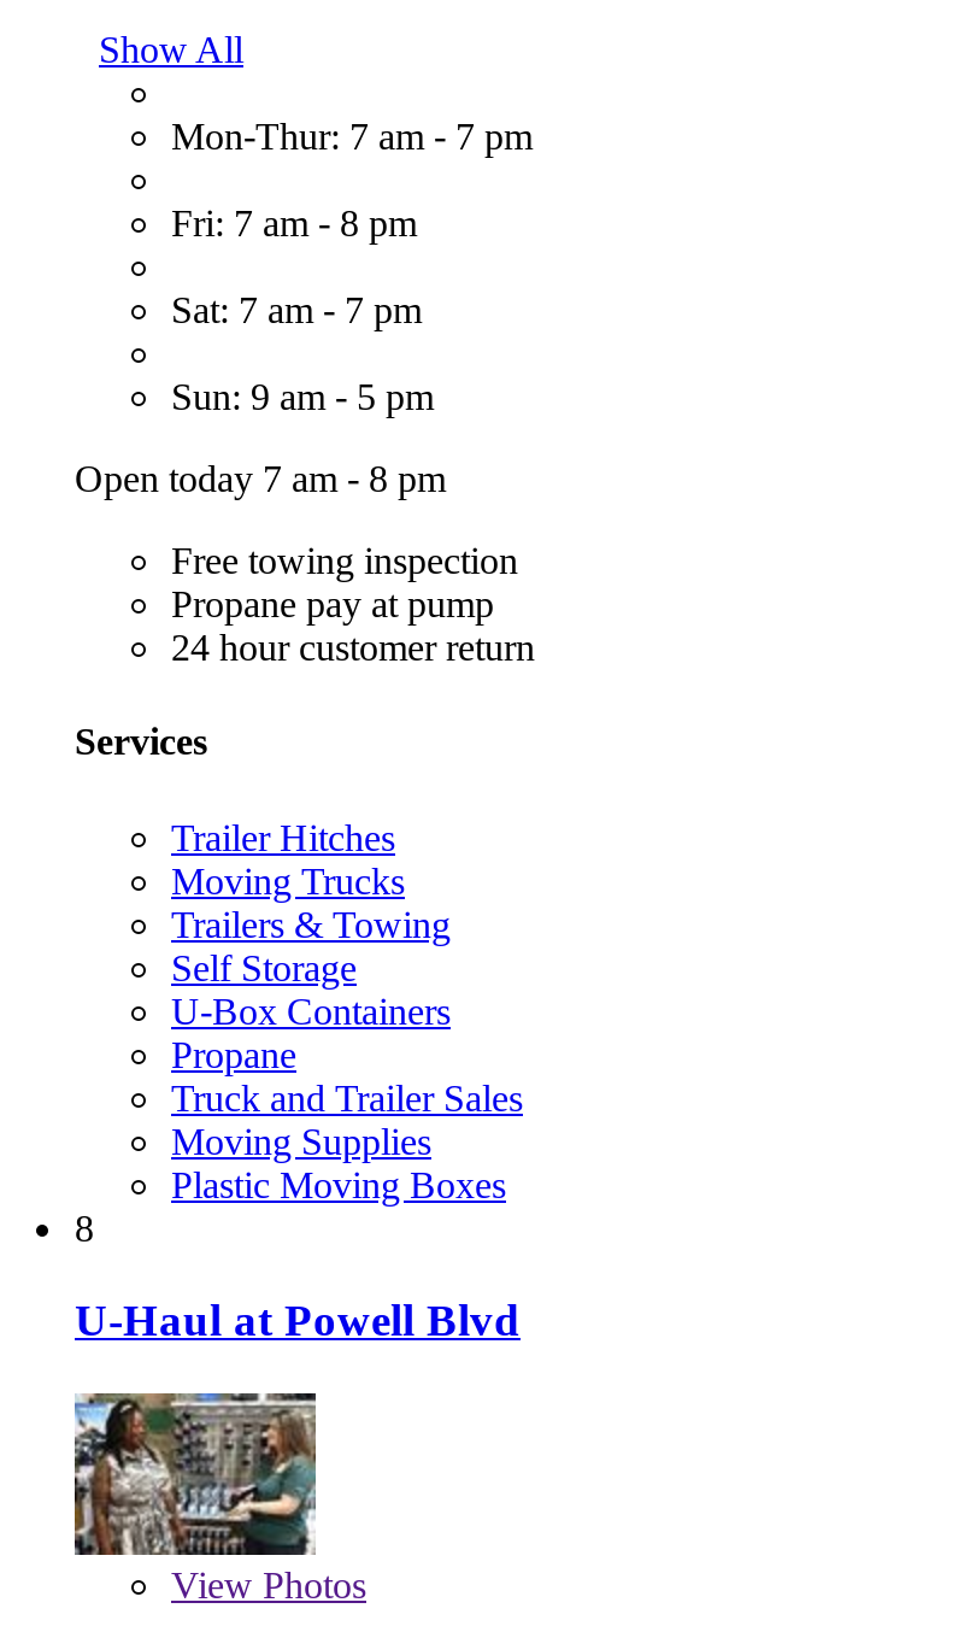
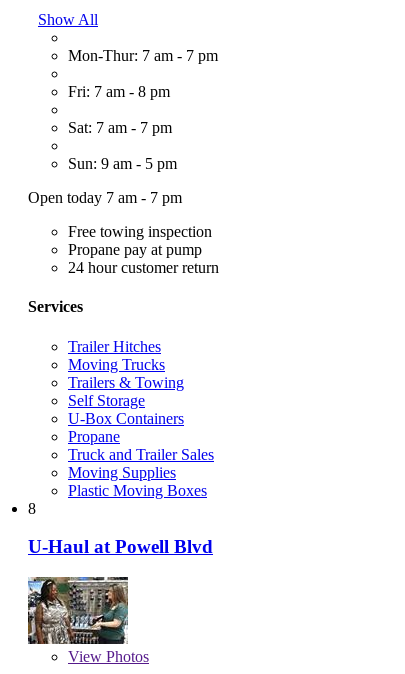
[75,458,446,499] Open today 7 am - 8 pm -> [28,189,182,206] Open today 7 am - 7 pm

